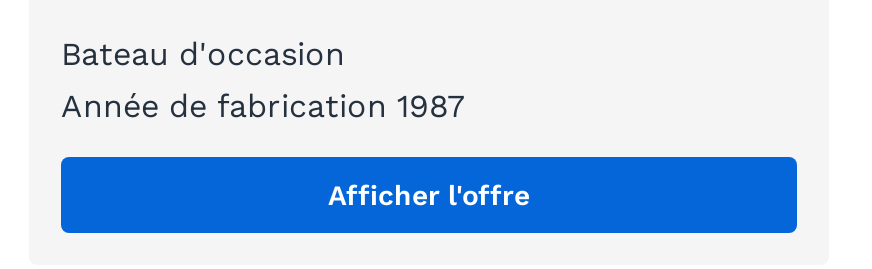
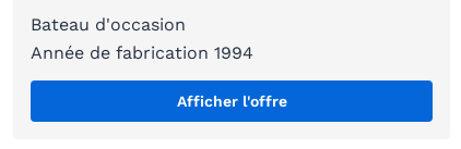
[61,87,465,125] Année de fabrication 1987 -> [31,43,253,64] Année de fabrication 1994

